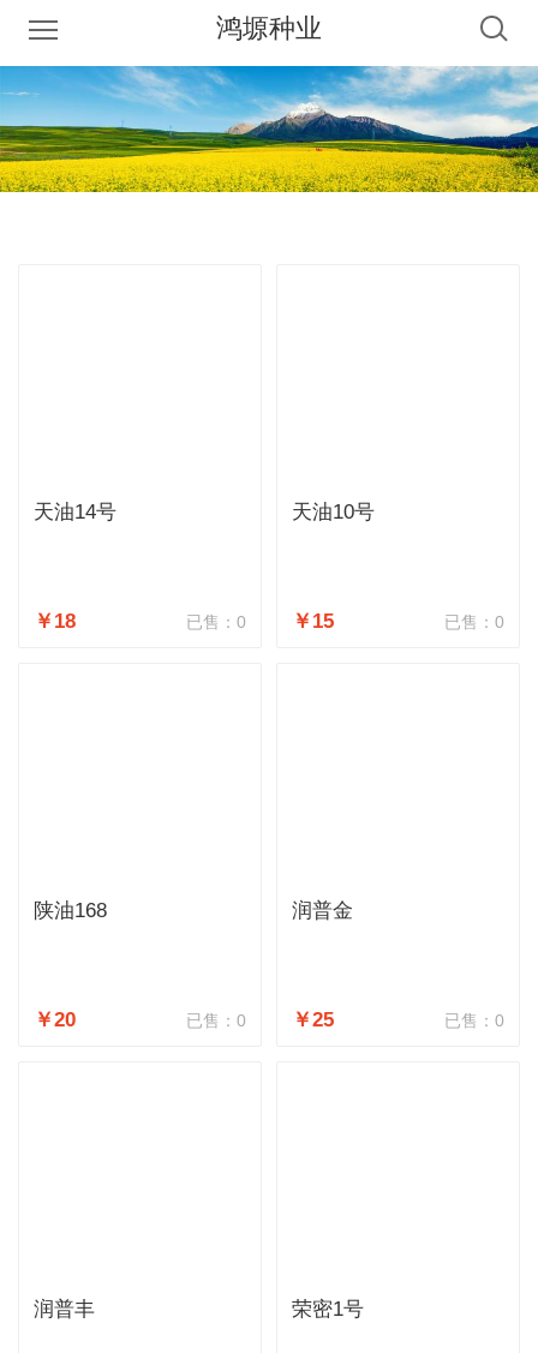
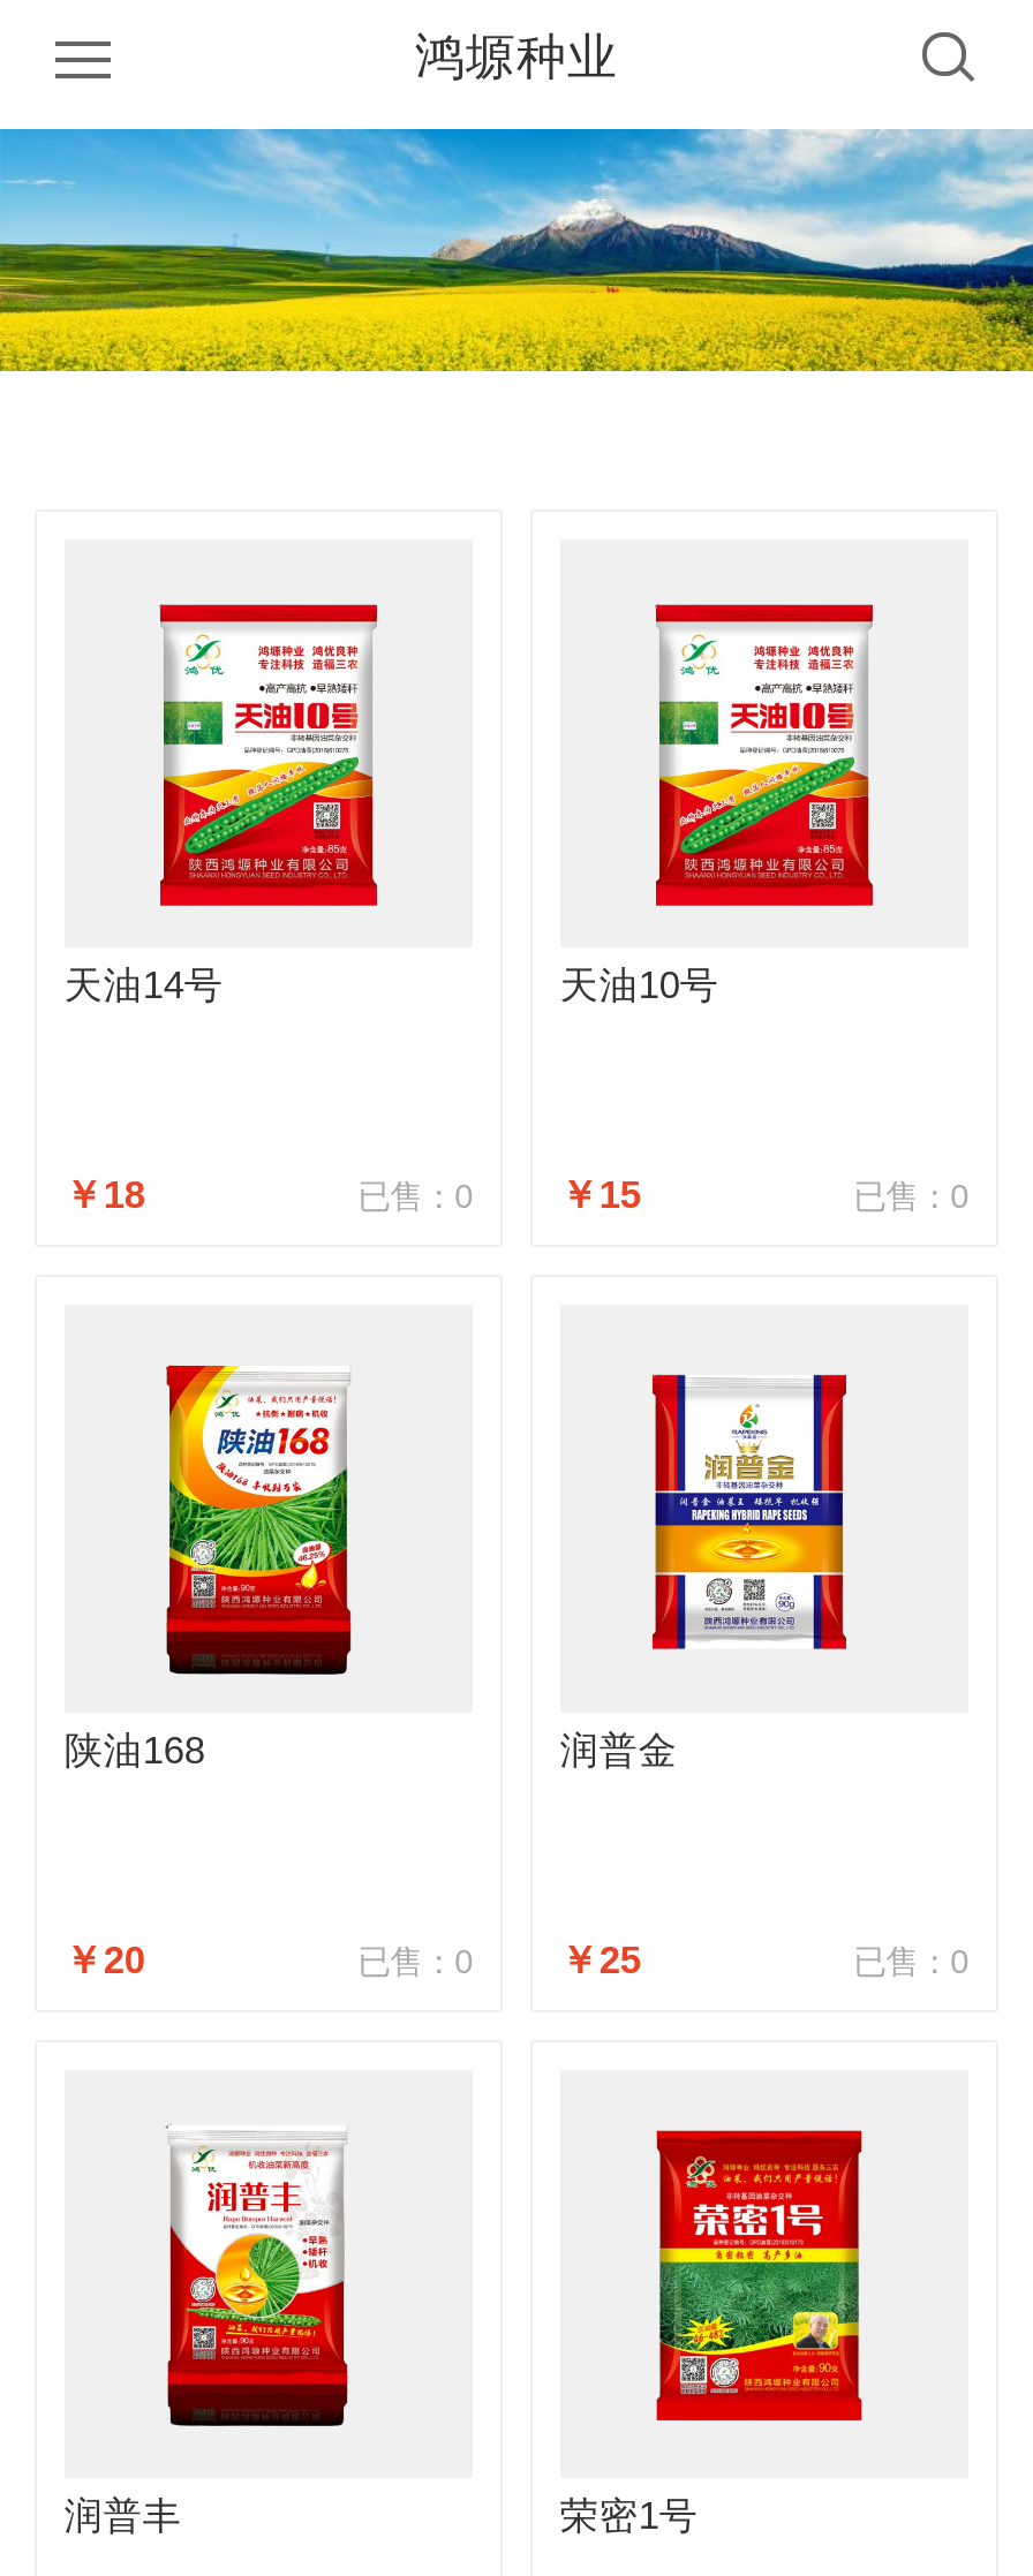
none -> [157,602,380,908] [image]
none -> [653,602,876,908] [image]
none -> [164,1362,355,1678] [image]
none -> [648,1372,849,1653] [image]
none -> [164,2125,350,2430] [image]
none -> [653,2128,865,2425] [image]

